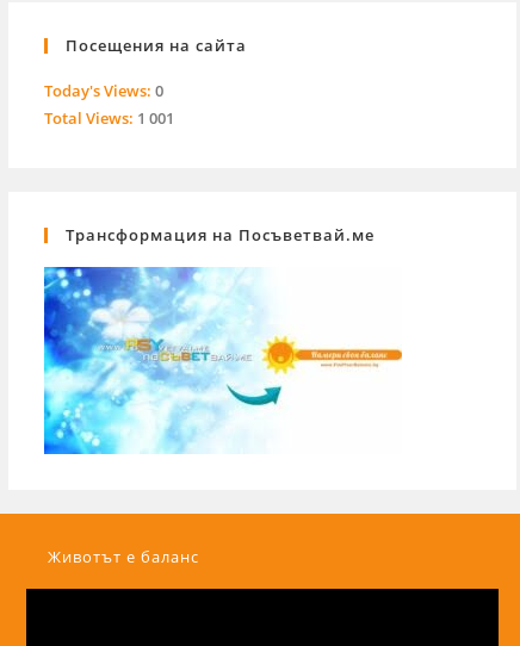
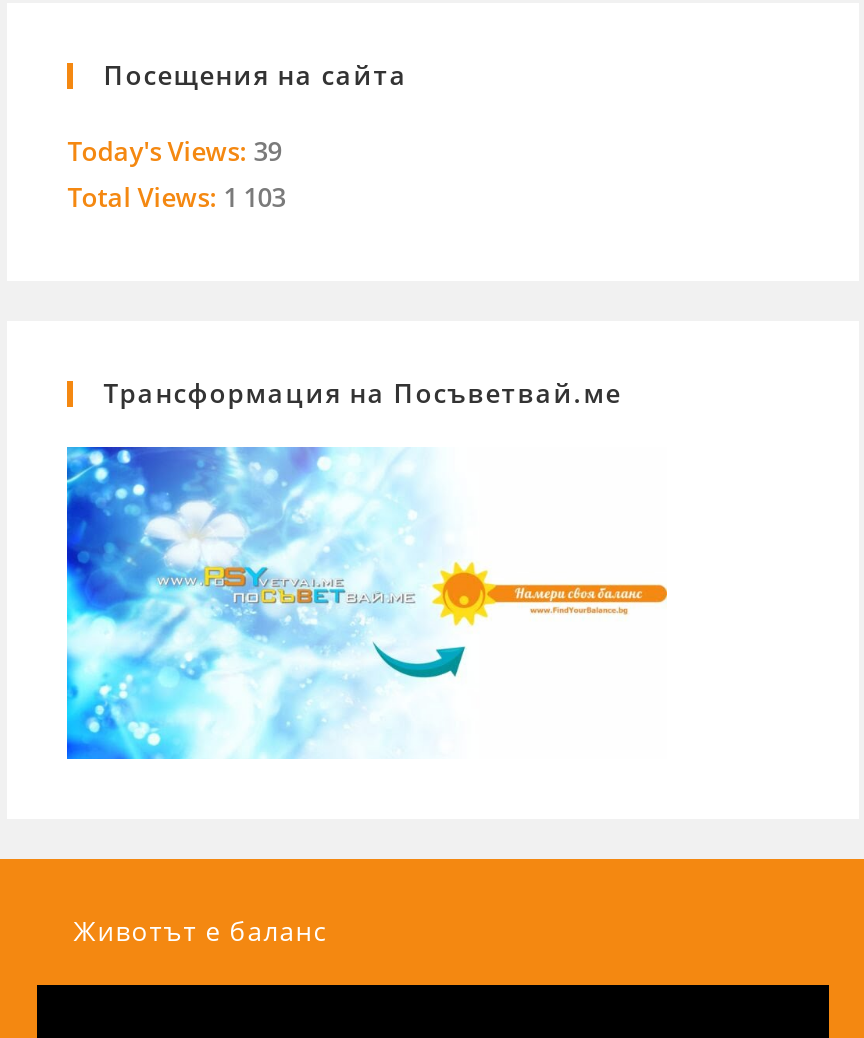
[44,80,164,101] Today's Views: 0 -> [67,133,281,169] Today's Views: 39
[44,107,174,129] Total Views: 1 001 -> [67,179,285,215] Total Views: 1 103

